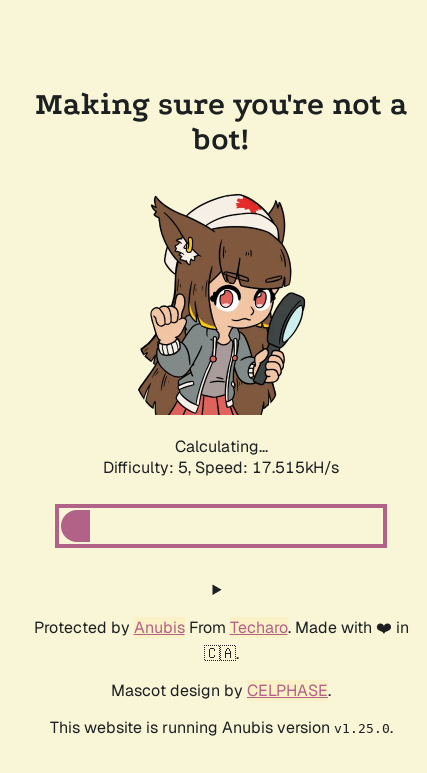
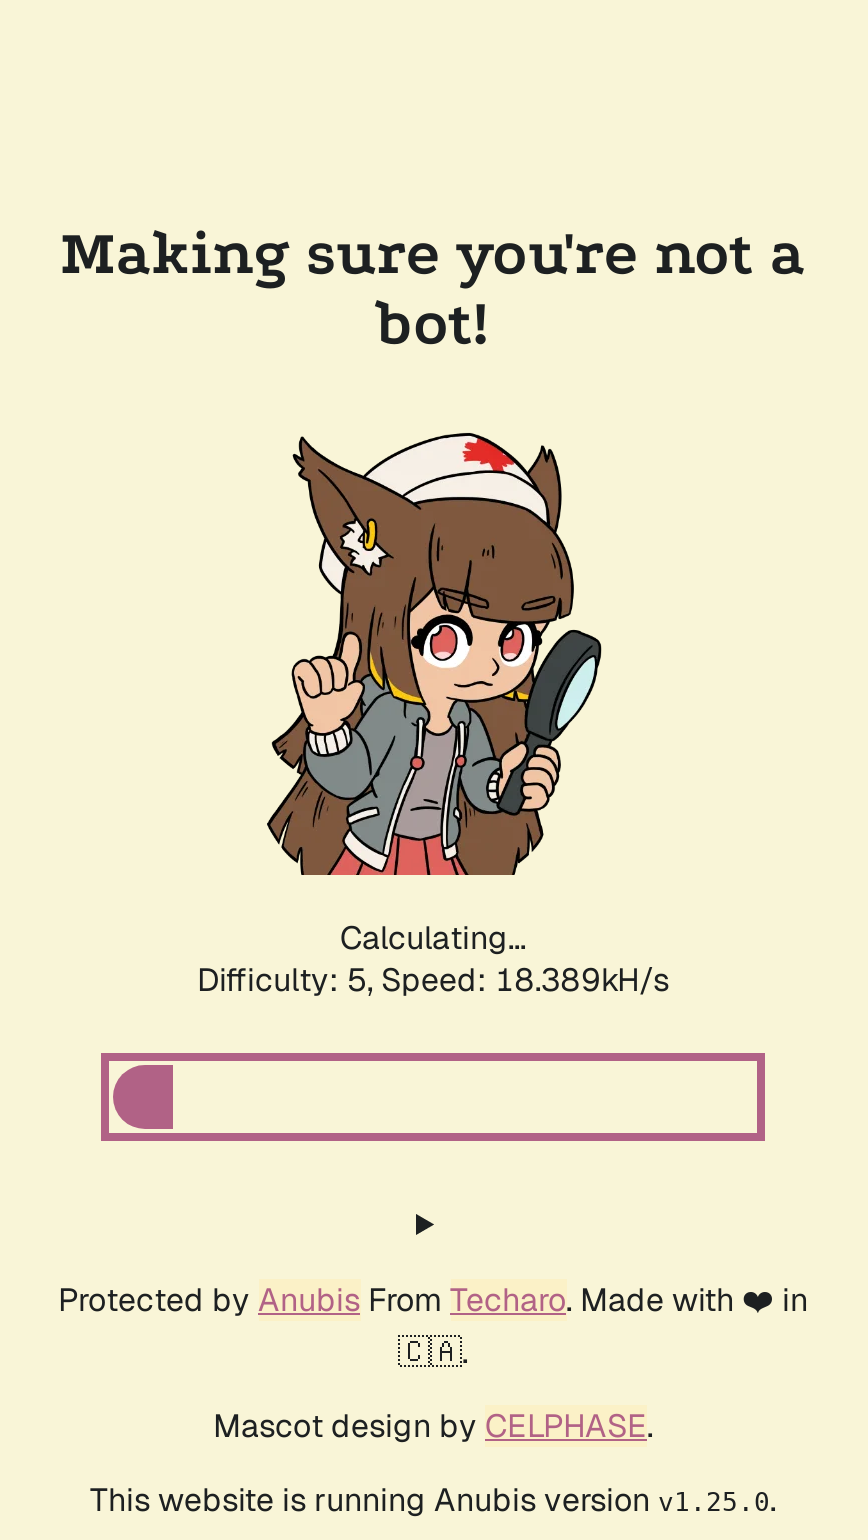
[103,457,339,478] Difficulty: 5, Speed: 17.515kH/s -> [197,959,669,1001] Difficulty: 5, Speed: 18.389kH/s

